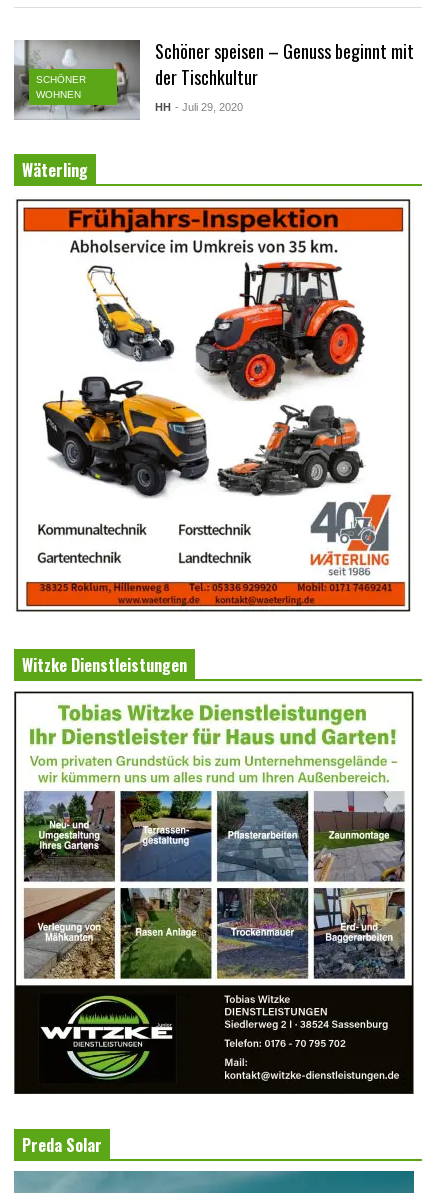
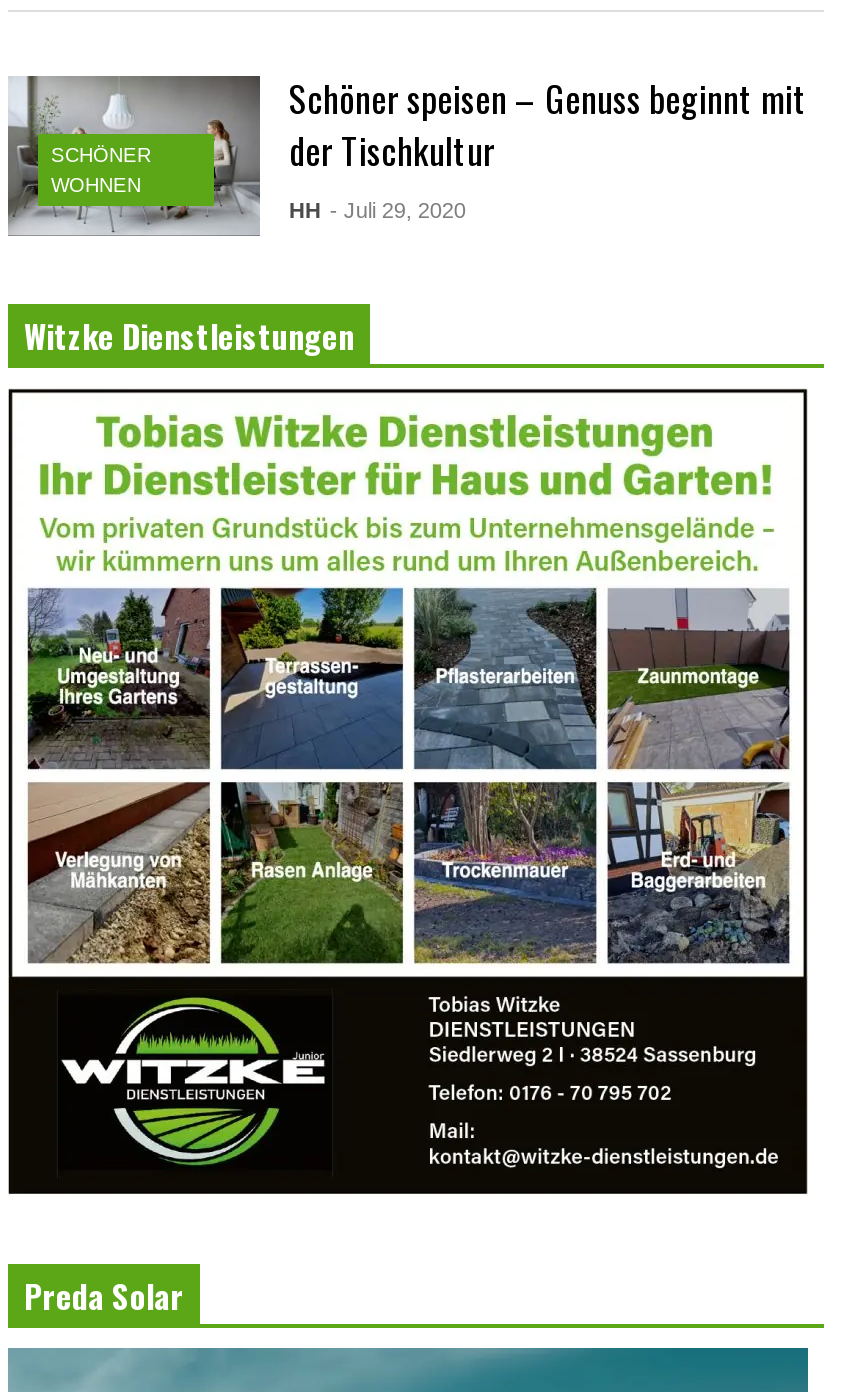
[22,158,88,182] Wäterling -> none
[14,200,411,613] [image] -> none

